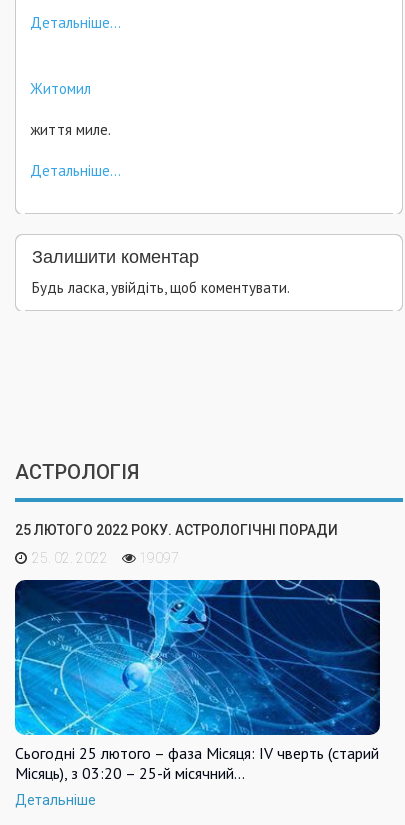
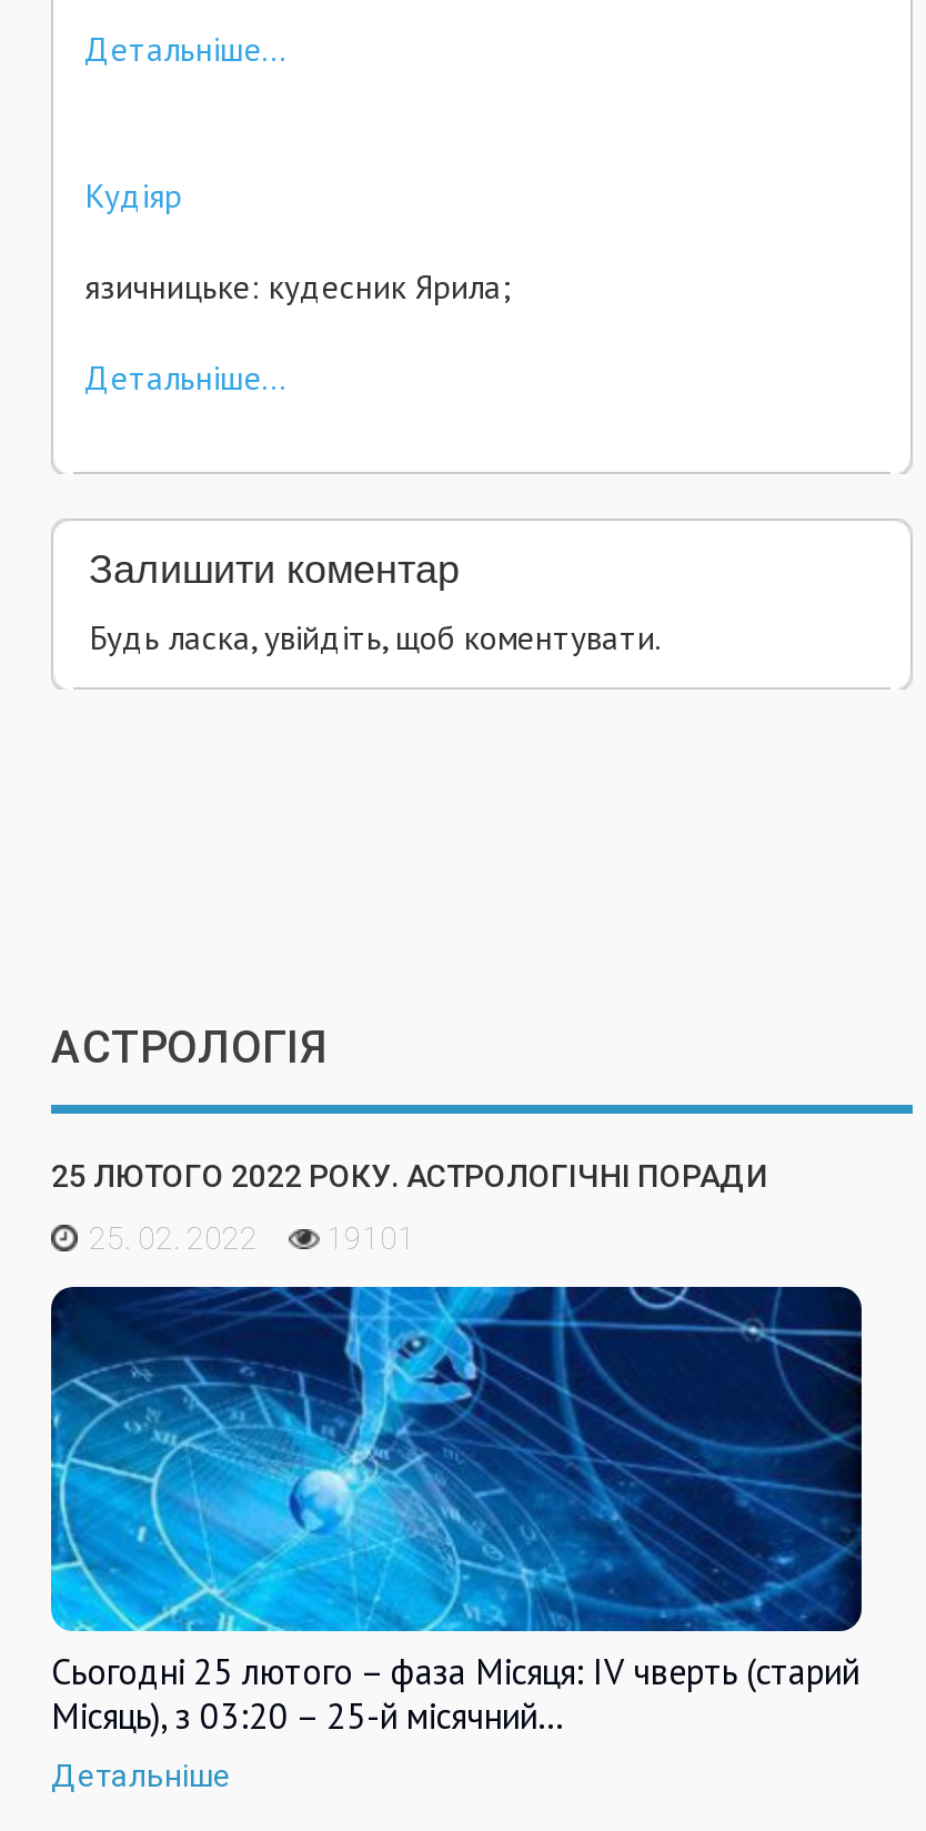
[30,79,91,98] Житомил -> [84,174,182,217] Кудіяр
[30,120,111,139] життя миле. -> [84,265,511,308] язичницьке: кудесник Ярила;
[32,550,179,566] 25. 02. 2022 19097 -> [89,1220,415,1256] 25. 02. 2022 19101

